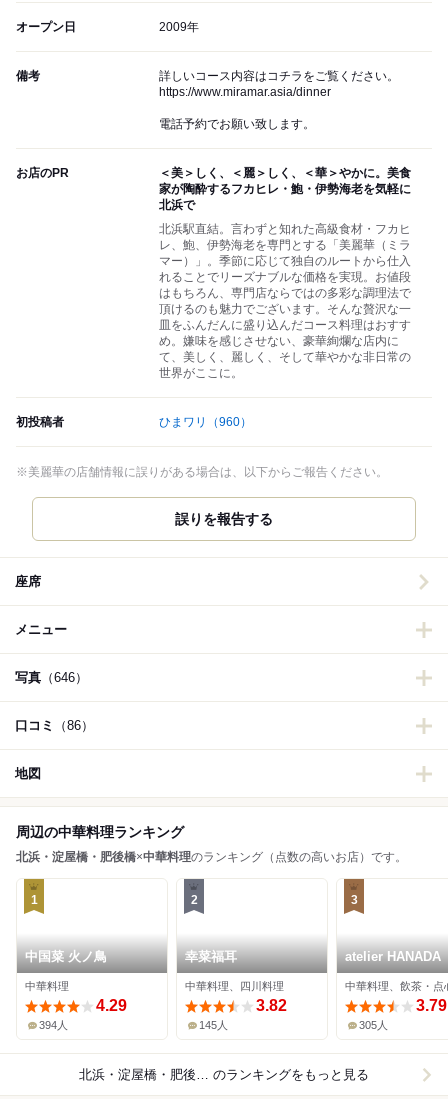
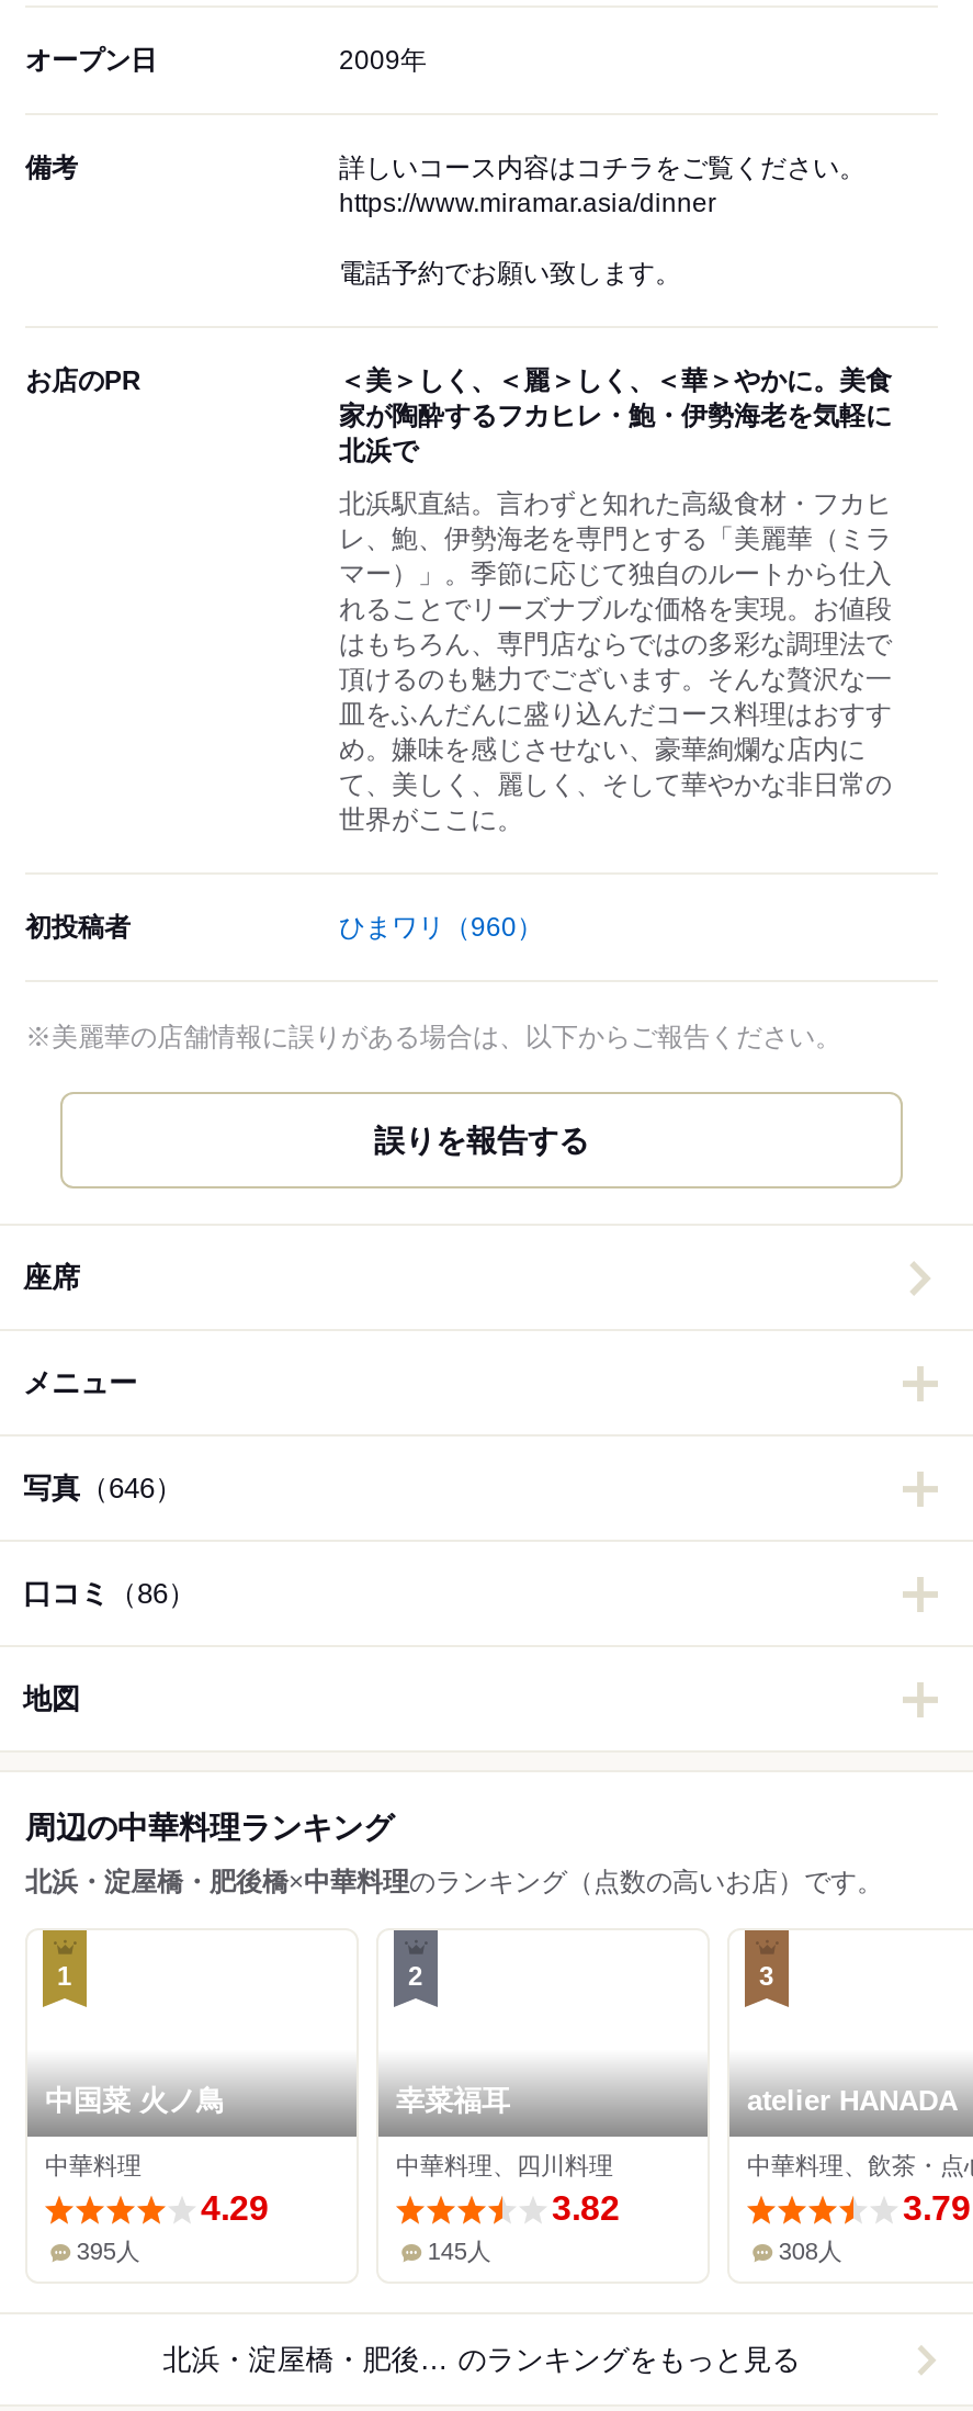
[39,1019,68,1031] 394人 -> [77,2238,140,2265] 395人
[359,1019,388,1031] 305人 -> [779,2238,842,2265] 308人

